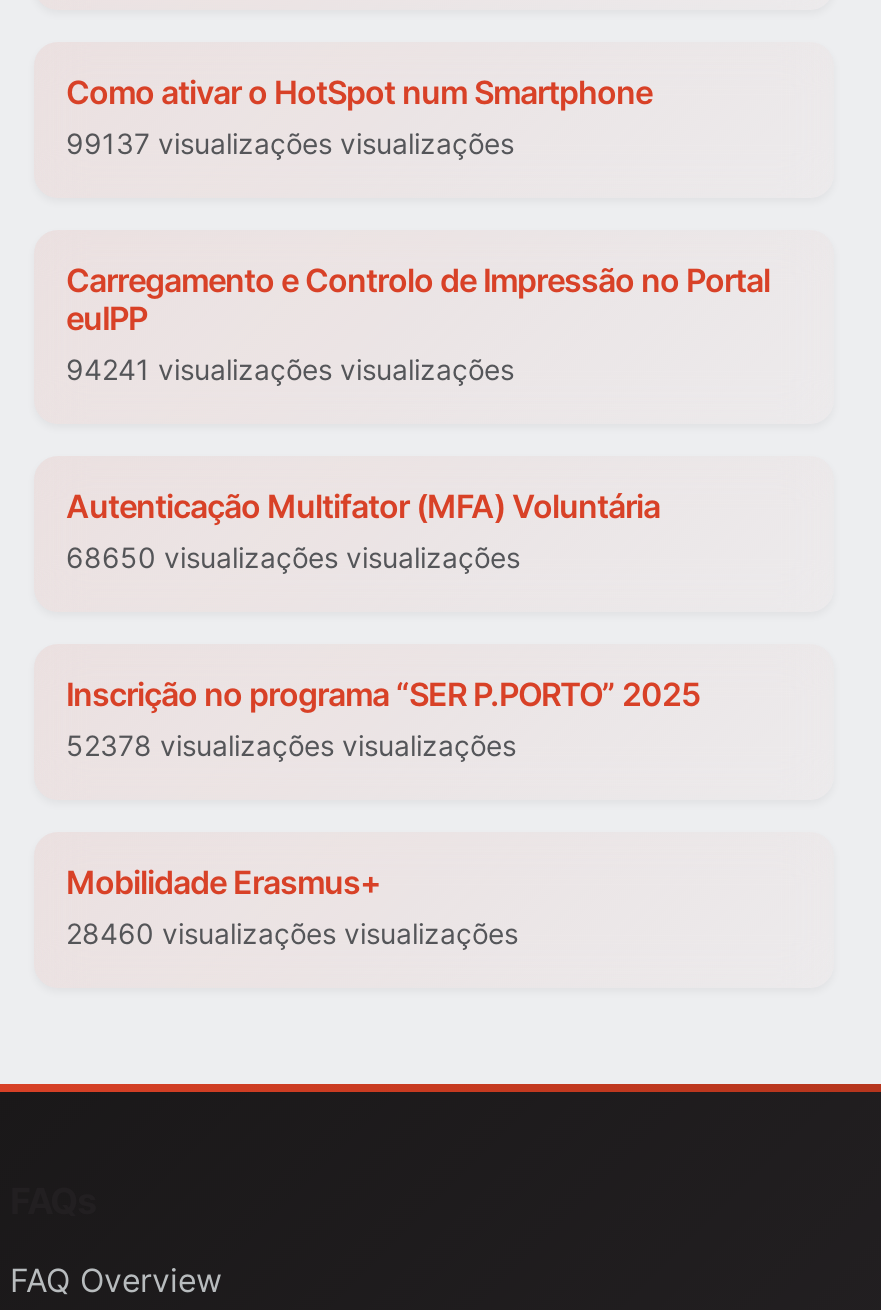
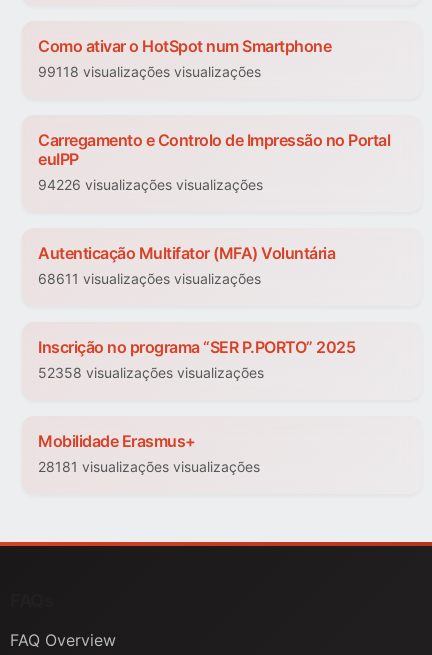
[66,127,514,161] 99137 visualizações visualizações -> [38,63,261,80] 99118 visualizações visualizações
[66,353,514,387] 94241 visualizações visualizações -> [38,176,263,193] 94226 visualizações visualizações
[66,541,520,575] 68650 visualizações visualizações -> [38,270,261,287] 68611 visualizações visualizações
[66,729,516,763] 52378 visualizações visualizações -> [38,364,264,381] 52358 visualizações visualizações
[66,917,518,951] 28460 visualizações visualizações -> [38,458,260,475] 28181 visualizações visualizações

